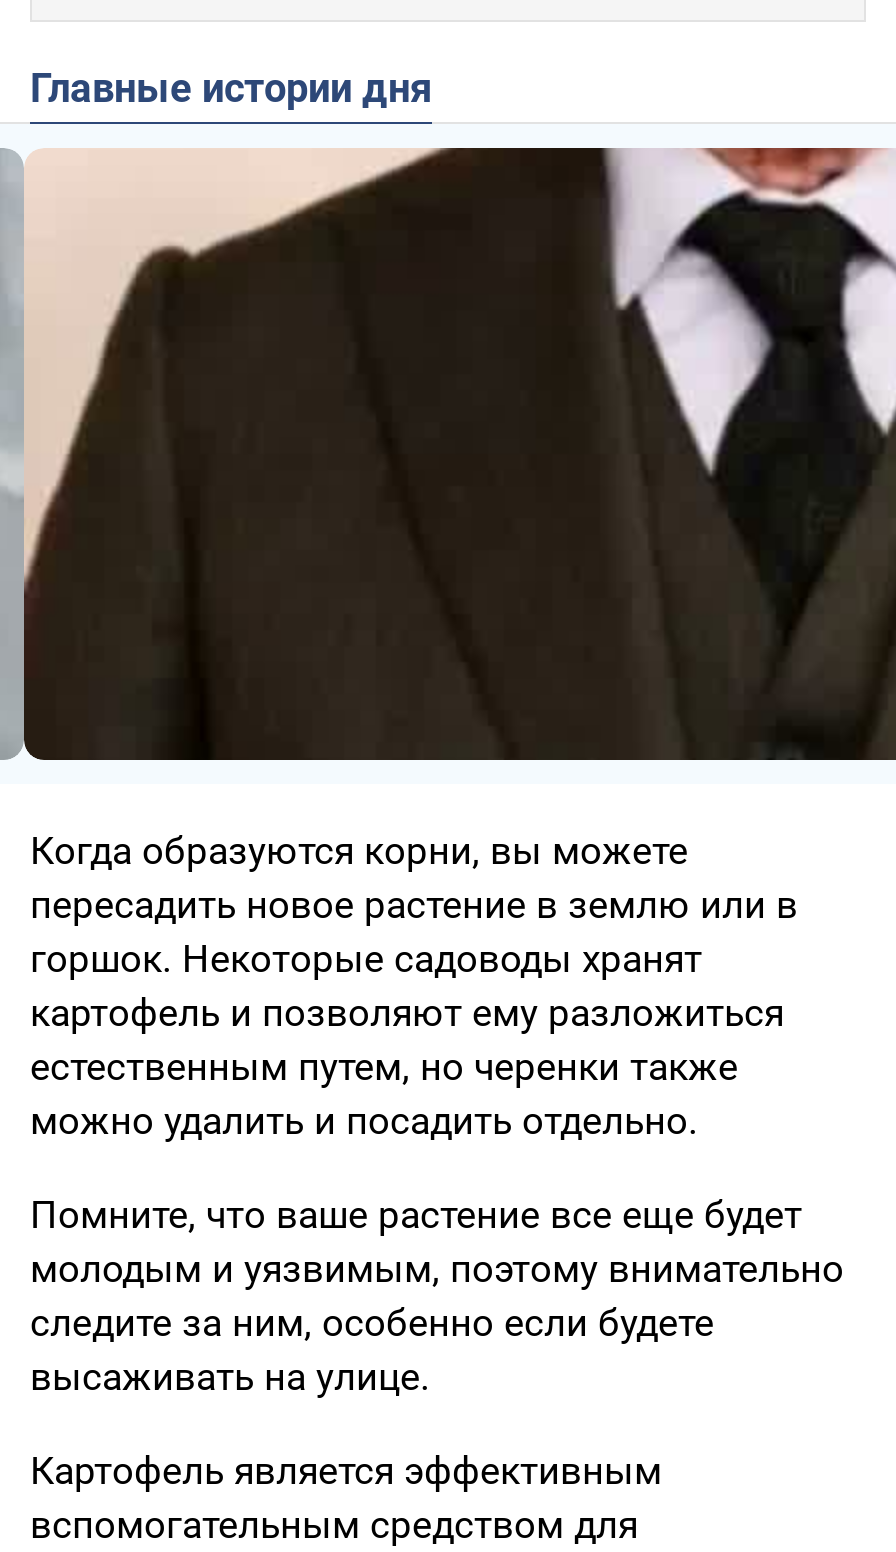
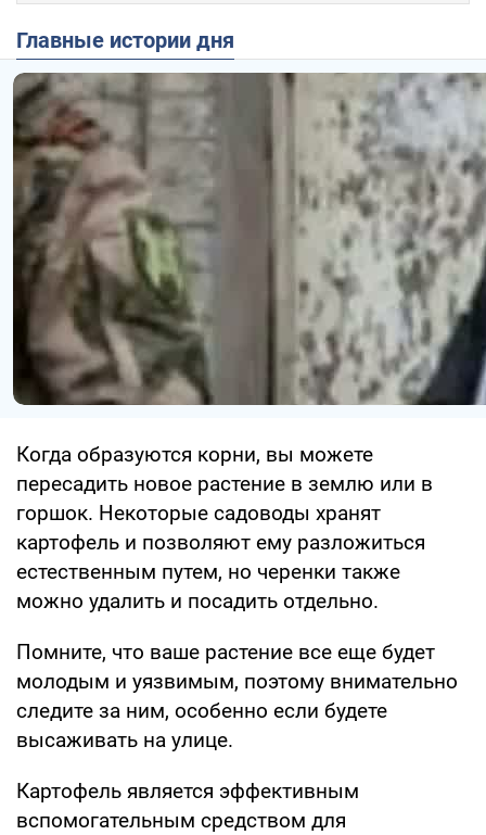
[6,146,890,760] [image] -> [3,72,483,406] [image]

